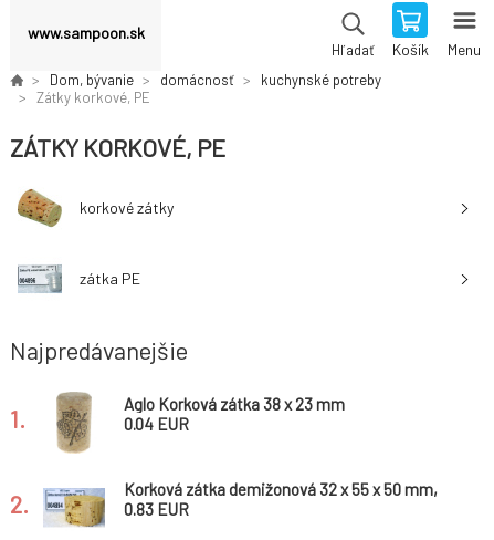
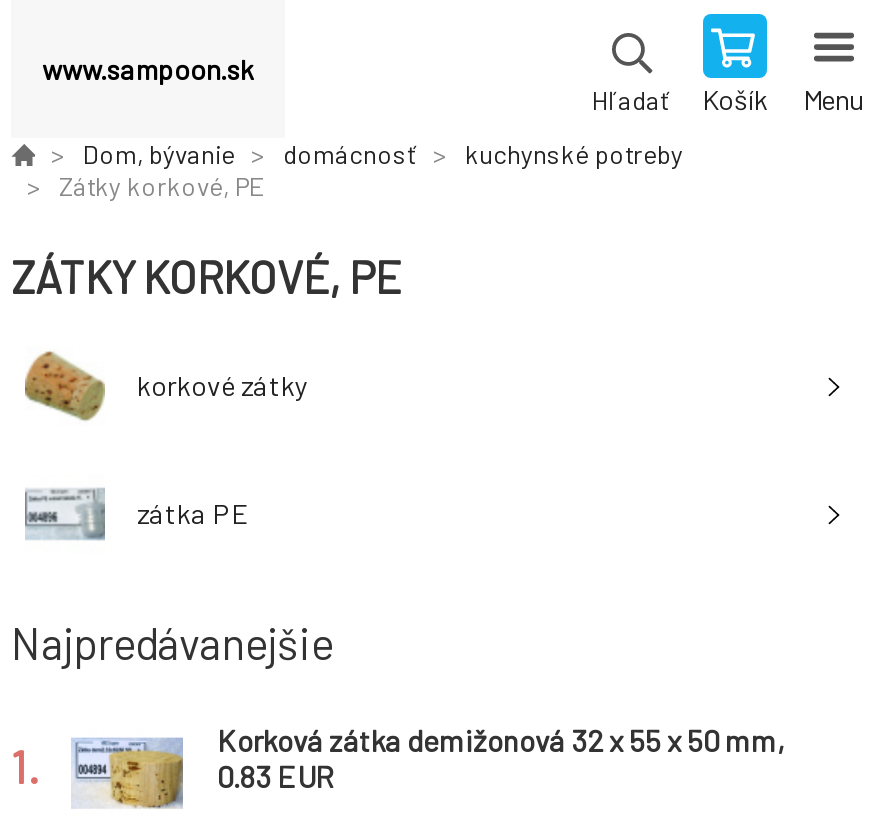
[10,391,345,518] [image] | Aglo Korková zátka 38 x 23 mm | 0.04 EUR | 2. -> none

